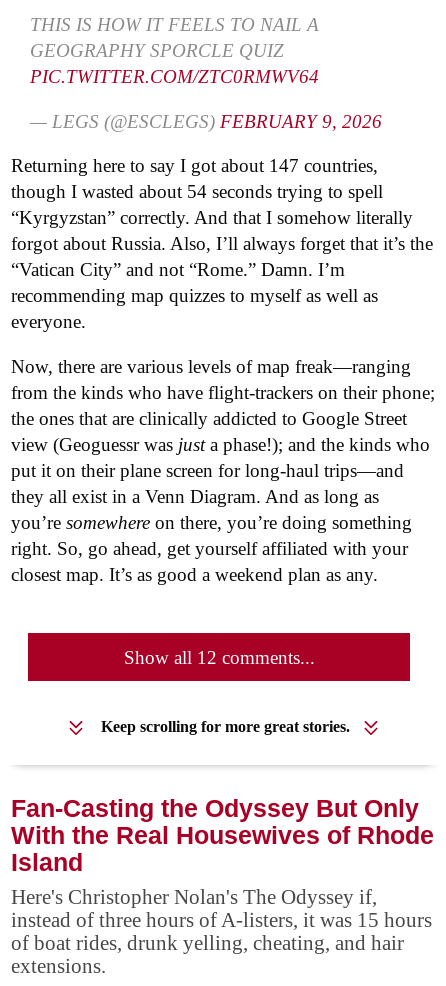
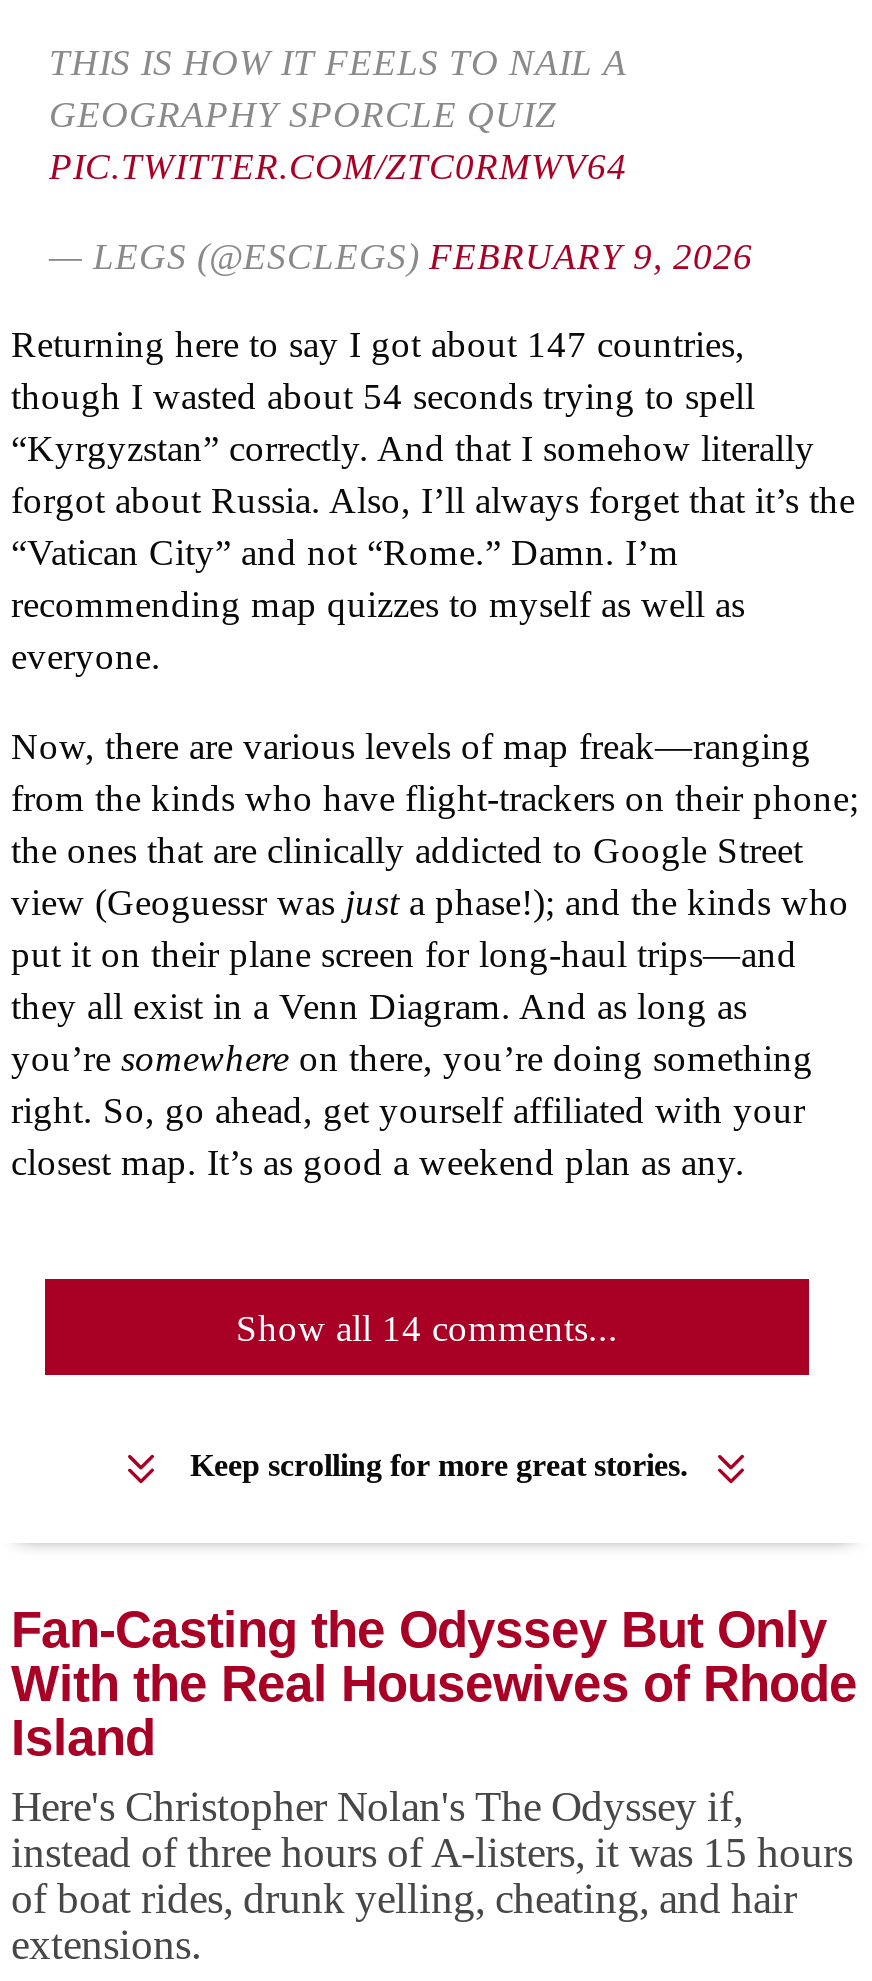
[123,647,314,668] Show all 12 comments... -> [236,1306,618,1348] Show all 14 comments...

